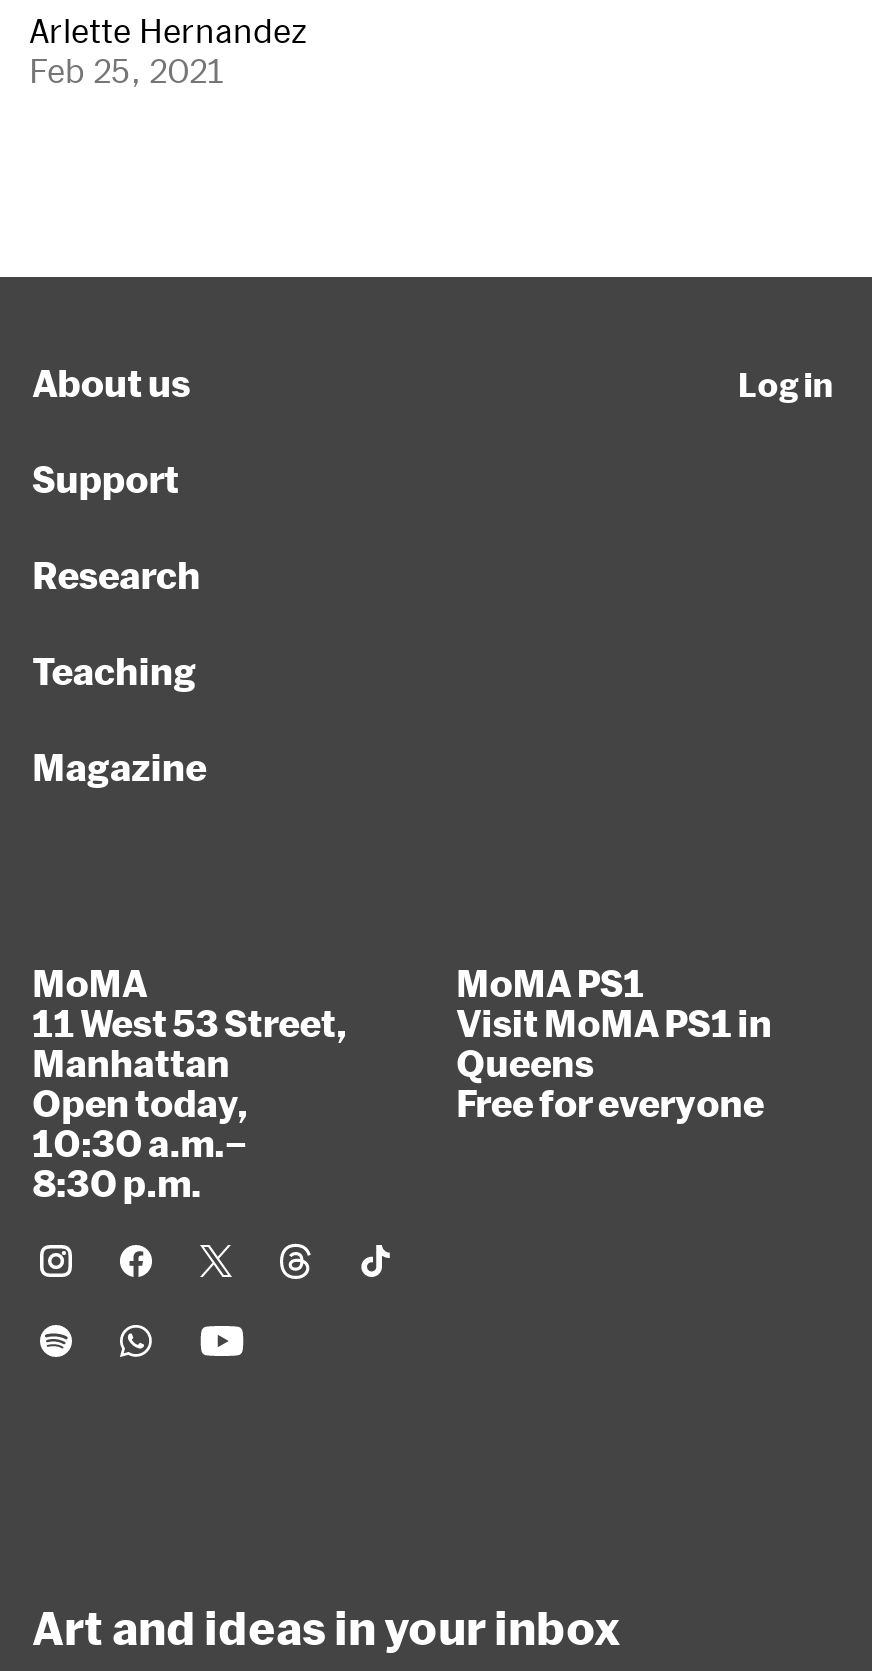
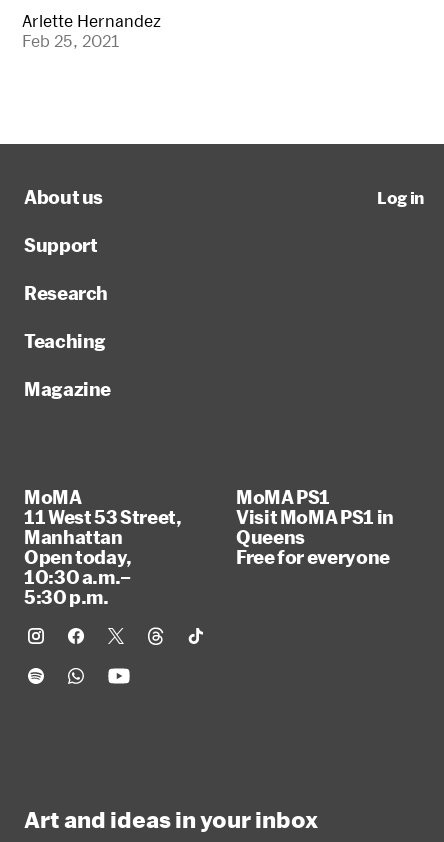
[32,1160,202,1204] 8:30 p.m. -> [24,586,109,608] 5:30 p.m.

